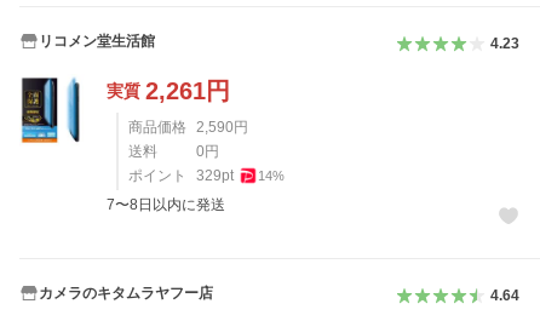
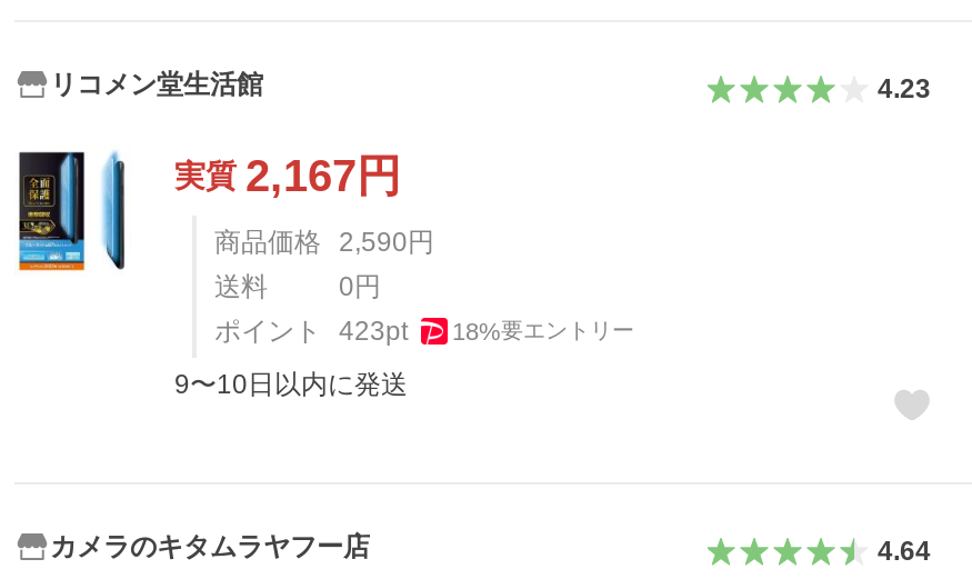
[107,78,230,104] 実質2,261円 -> [174,151,401,200] 実質2,167円
[128,167,285,184] ポイント 329pt | 14% -> [214,316,634,347] ポイント 423pt | 18%要エントリー
[107,196,225,213] 7〜8日以内に発送 -> [174,369,408,400] 9〜10日以内に発送

